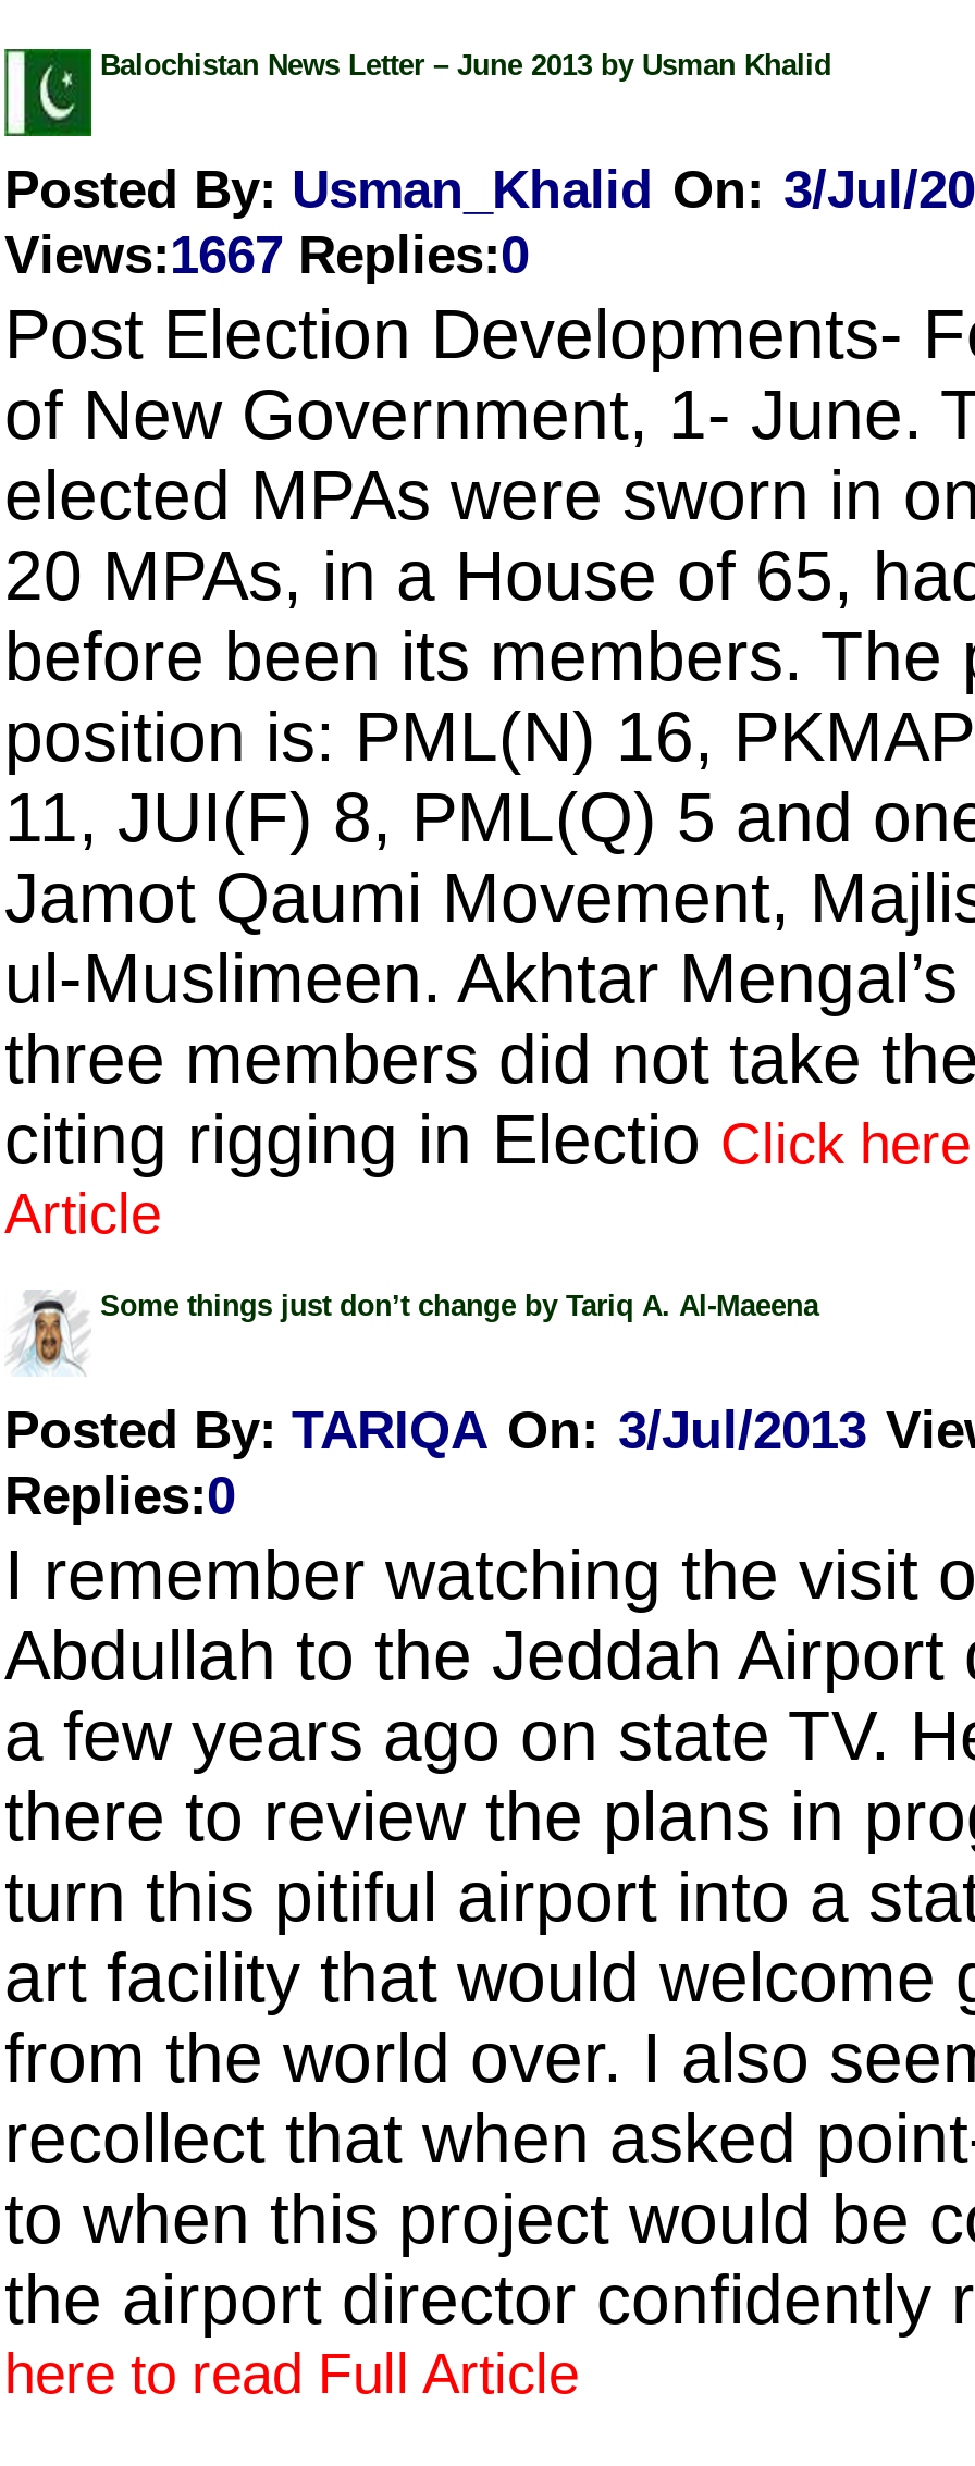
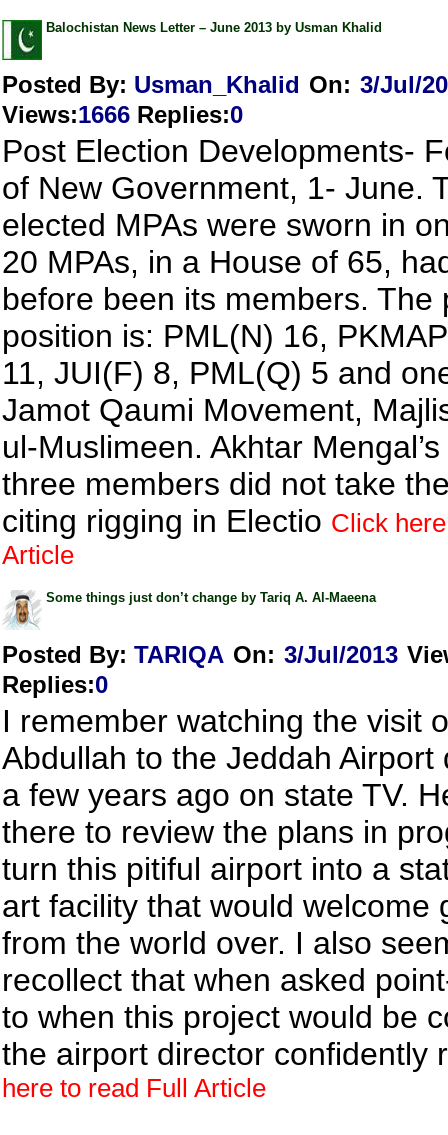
[4,226,529,284] Views:1667 Replies:0 -> [2,101,243,128] Views:1666 Replies:0

